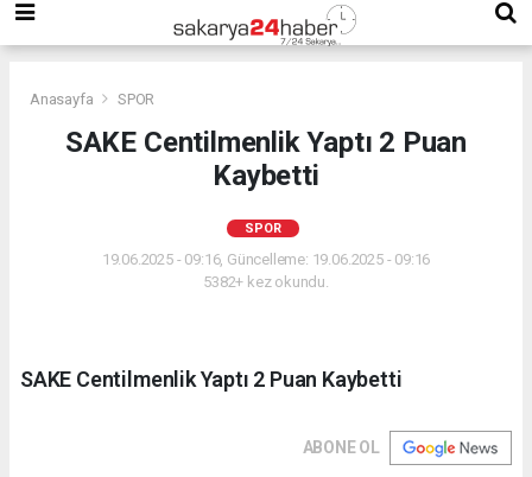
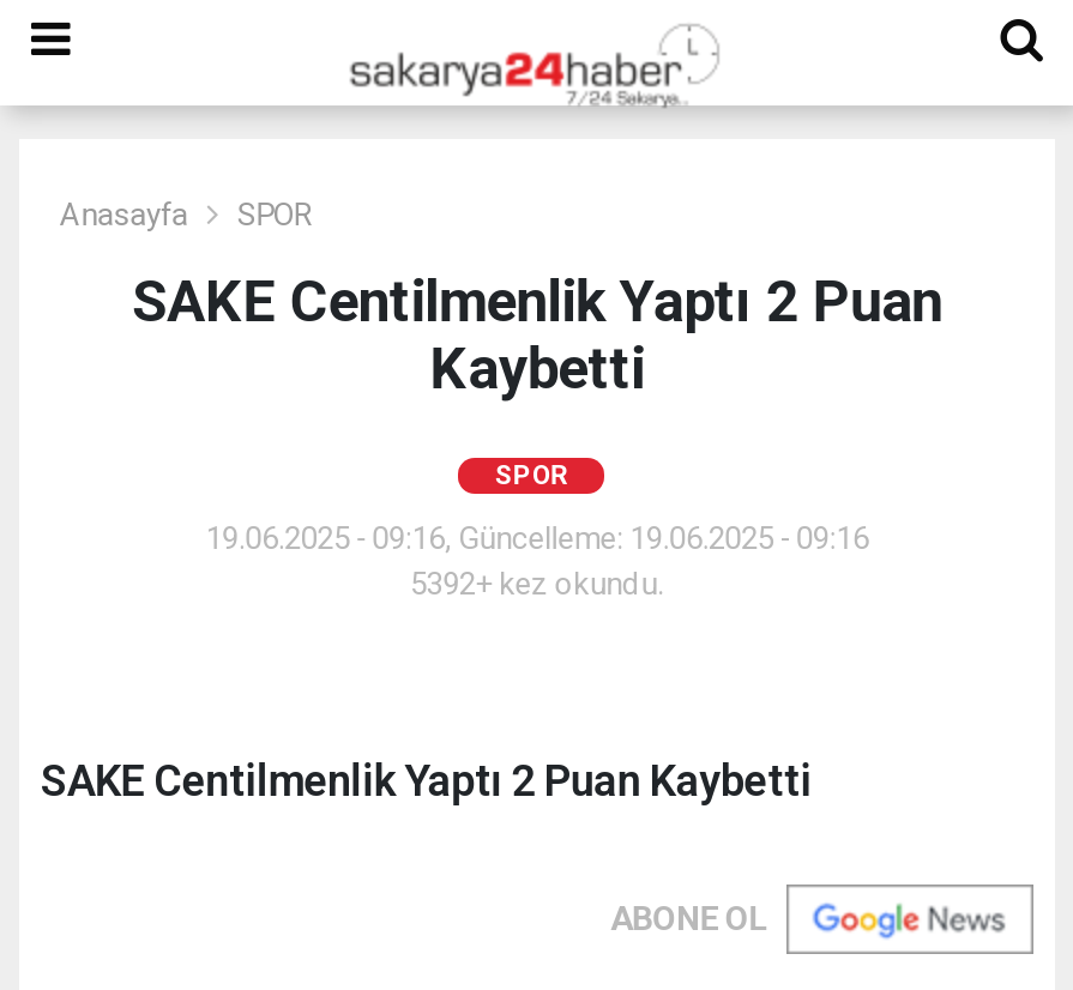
[203,273,329,290] 5382+ kez okundu. -> [410,565,664,601] 5392+ kez okundu.

